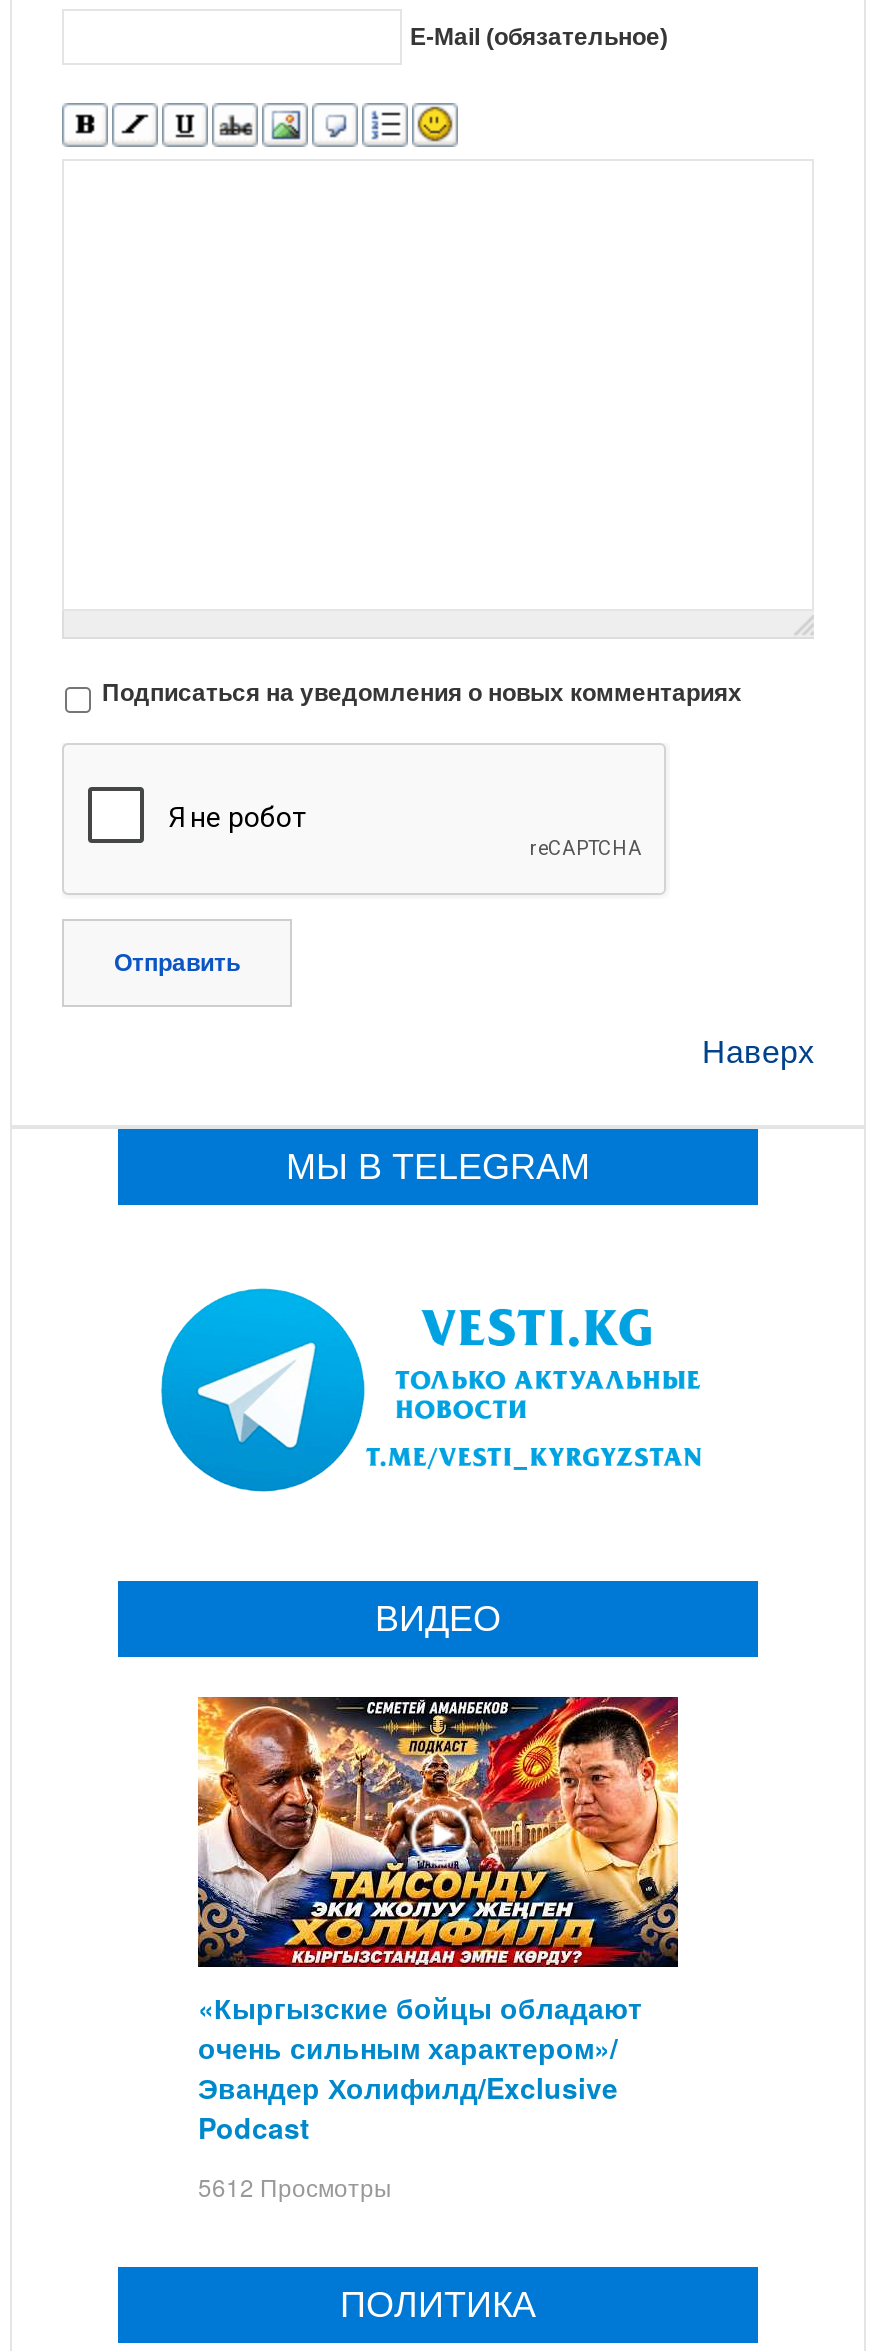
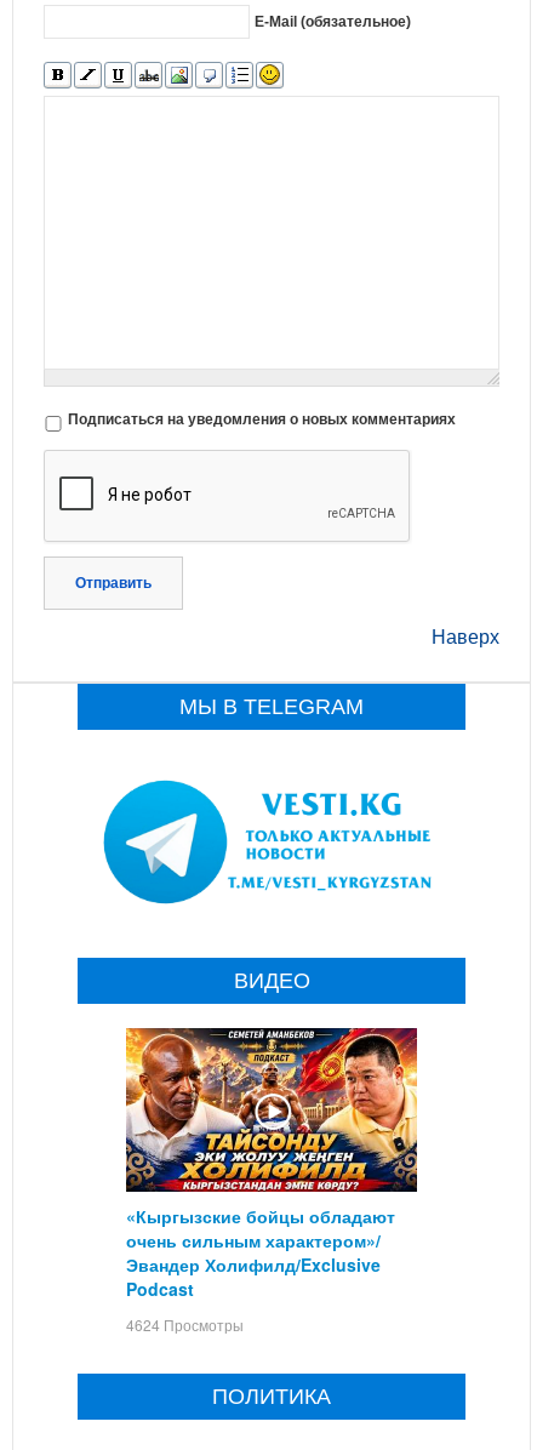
[198,2170,392,2204] 5612 Просмотры -> [126,1315,244,1335] 4624 Просмотры

